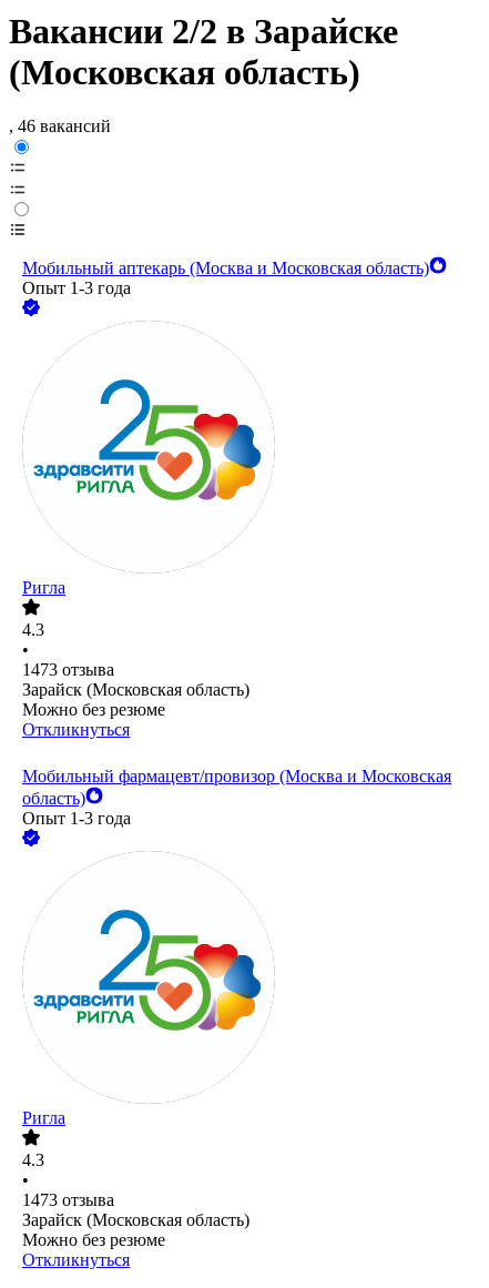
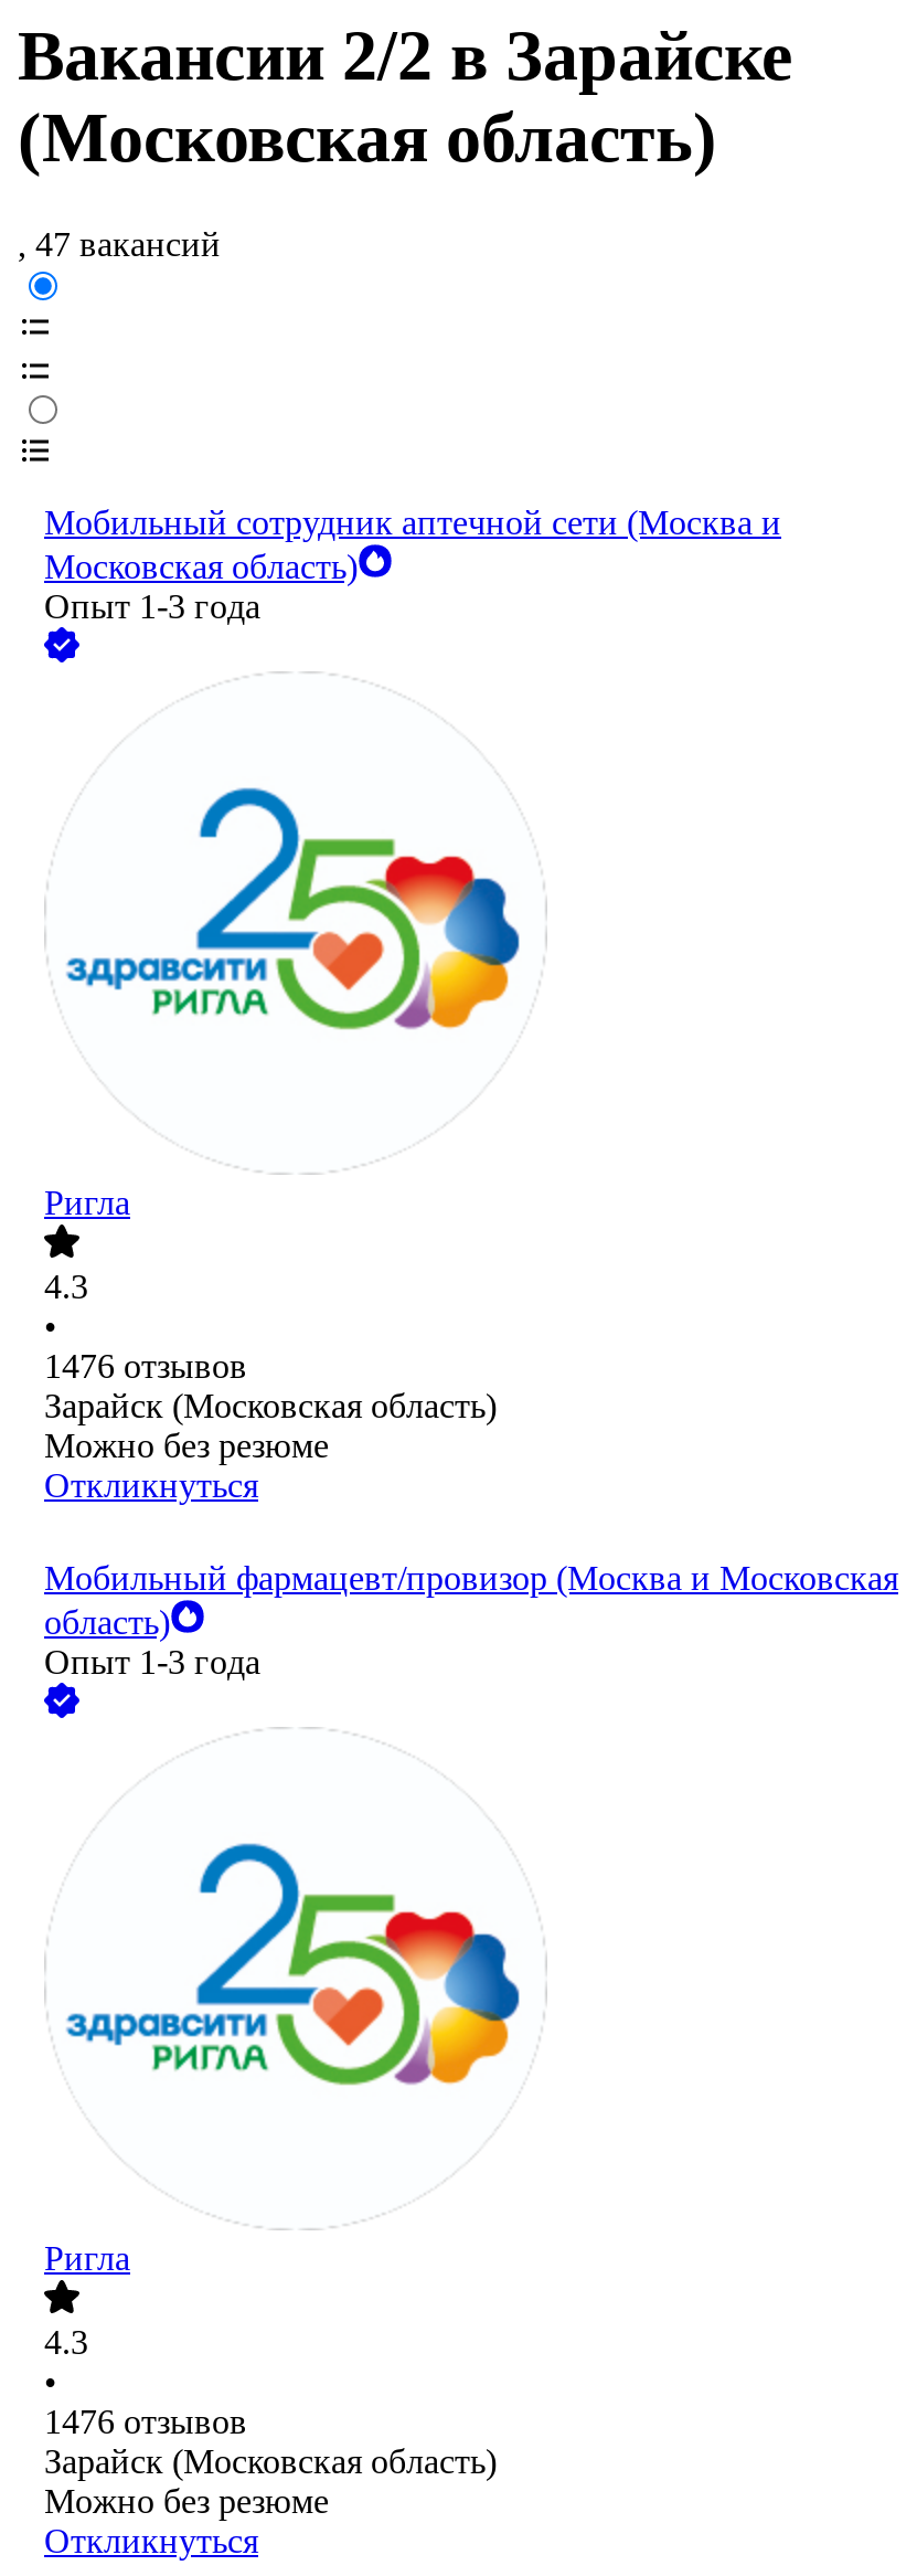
[9,117,111,136] , 46 вакансий -> [18,226,221,264] , 47 вакансий
[22,259,429,278] Мобильный аптекарь (Москва и Московская область) -> [44,505,781,586] Мобильный сотрудник аптечной сети (Москва и | Московская область)
[22,661,114,680] 1473 отзыва -> [44,1348,247,1386] 1476 отзывов
[22,1191,114,1210] 1473 отзыва -> [44,2404,247,2441] 1476 отзывов

